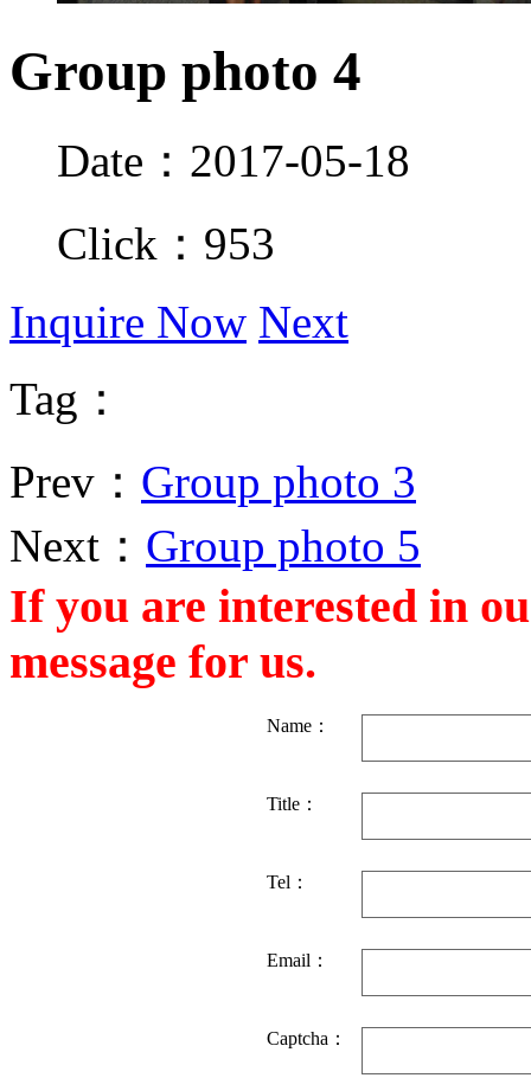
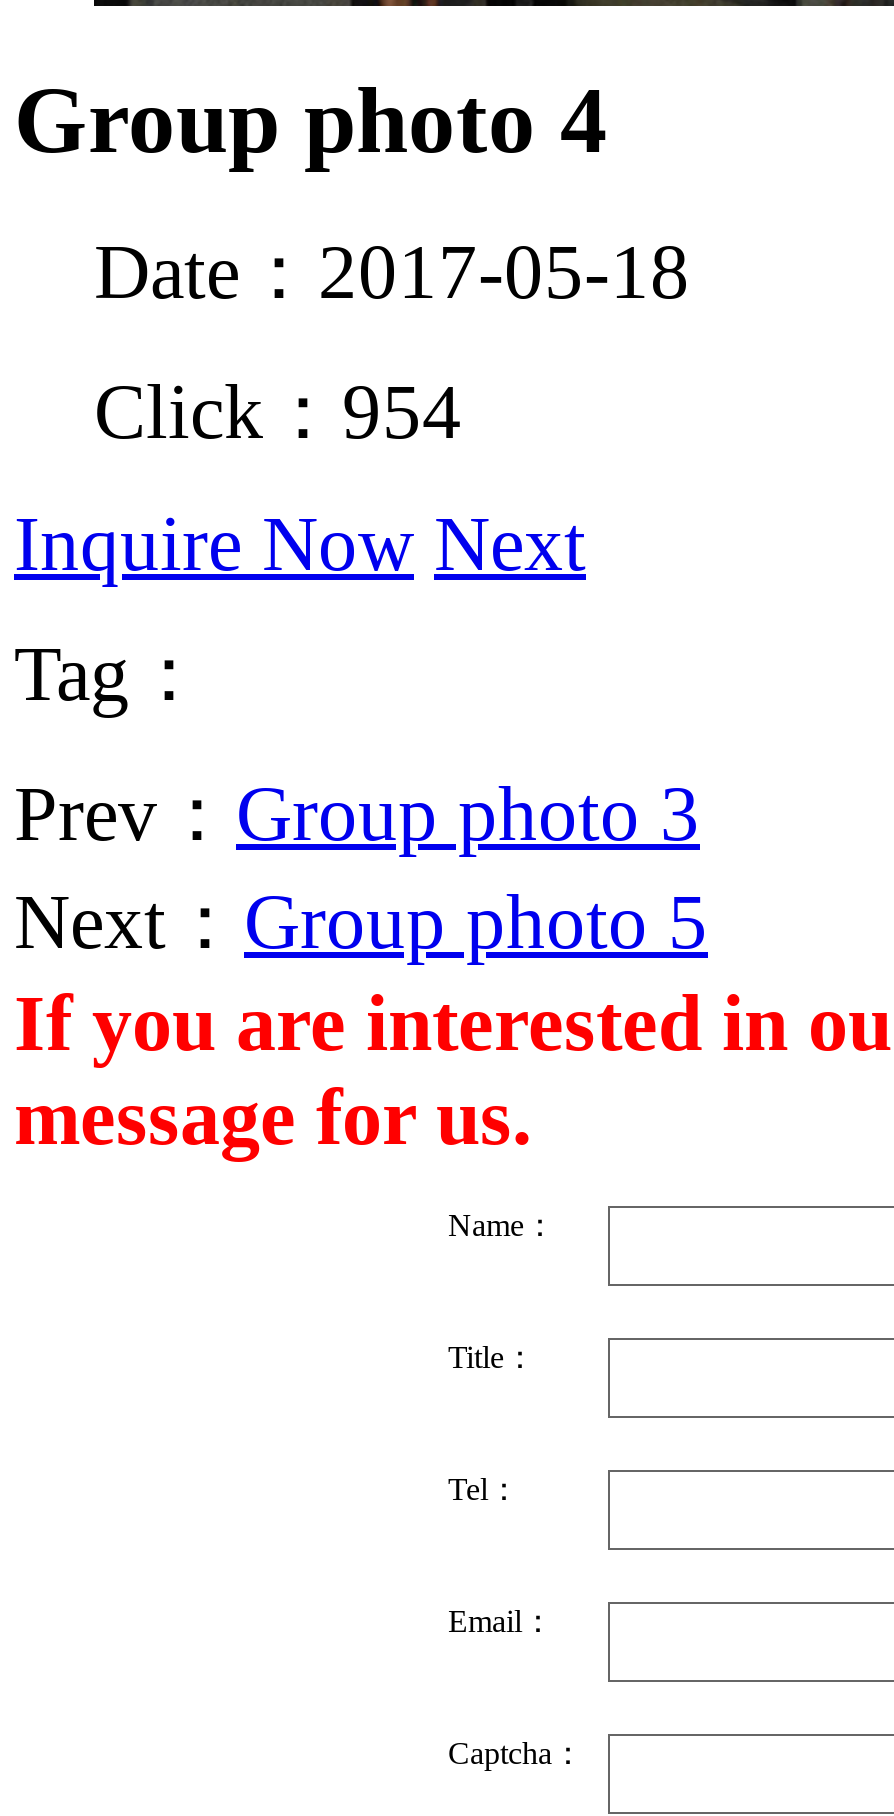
[57,218,275,269] Click：953 -> [94,368,462,454] Click：954

